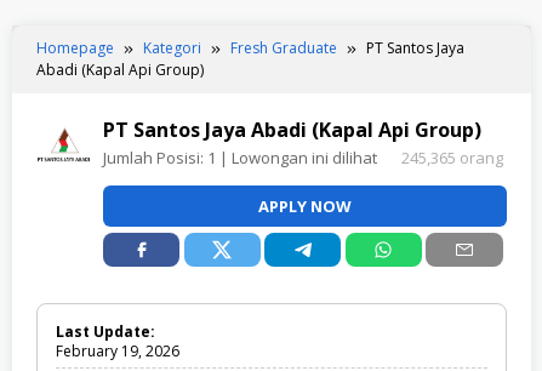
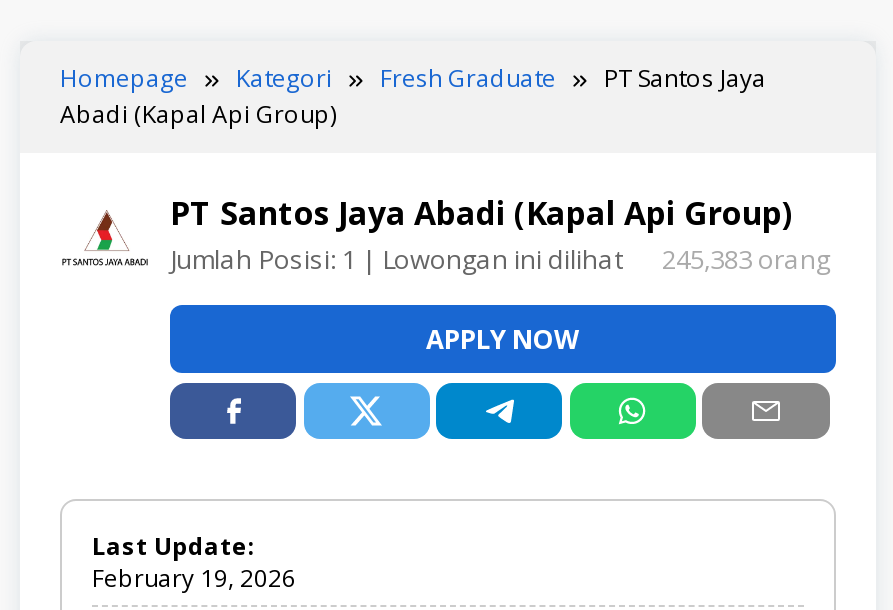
[401,147,503,169] 245,365 orang -> [662,241,830,277] 245,383 orang

